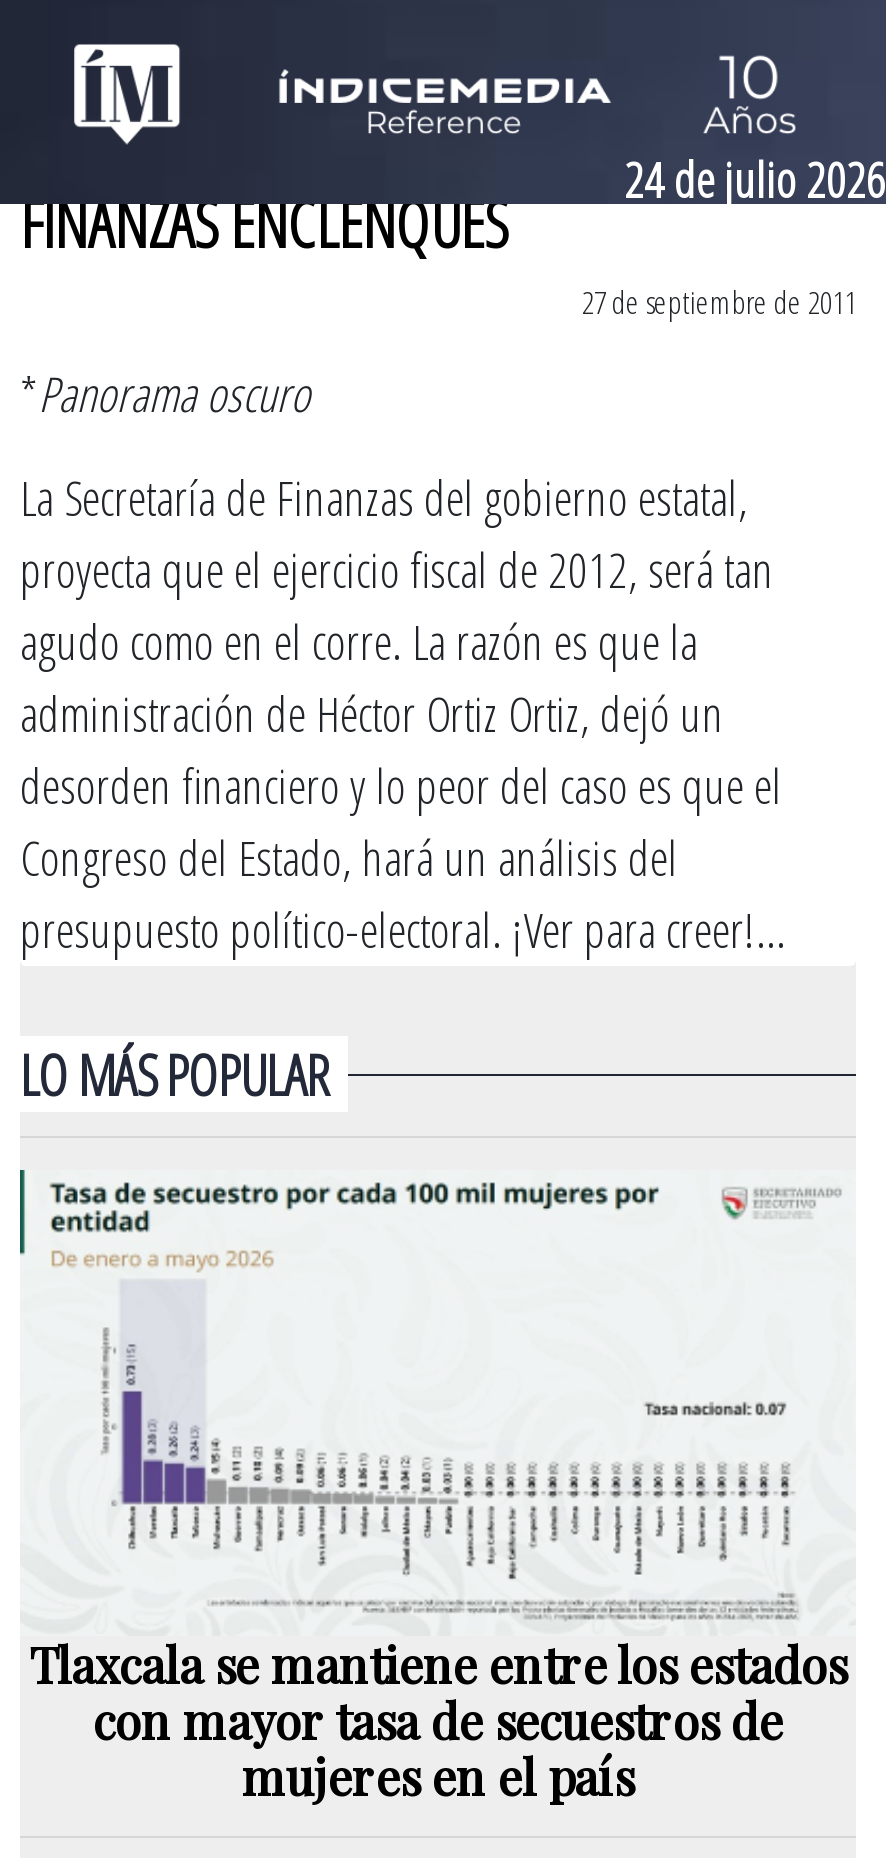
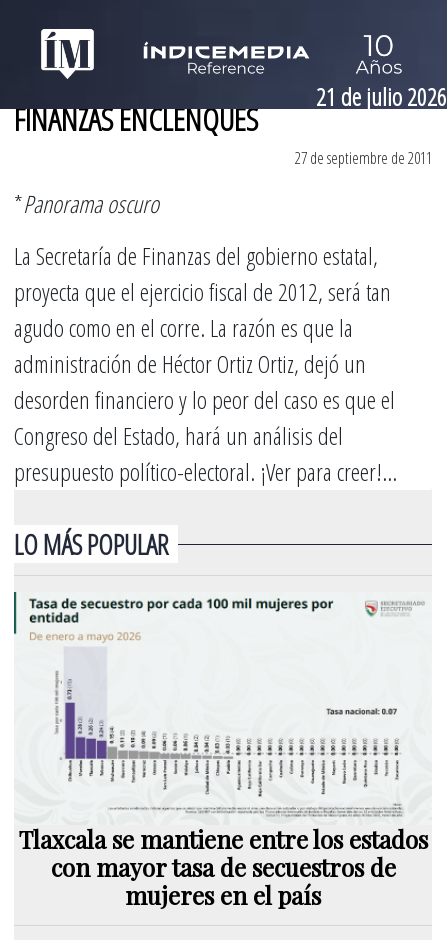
[624,145,886,211] 24 de julio 2026 -> [316,80,447,113] 21 de julio 2026

